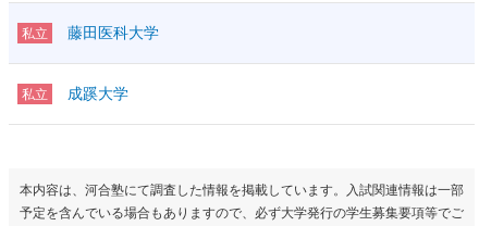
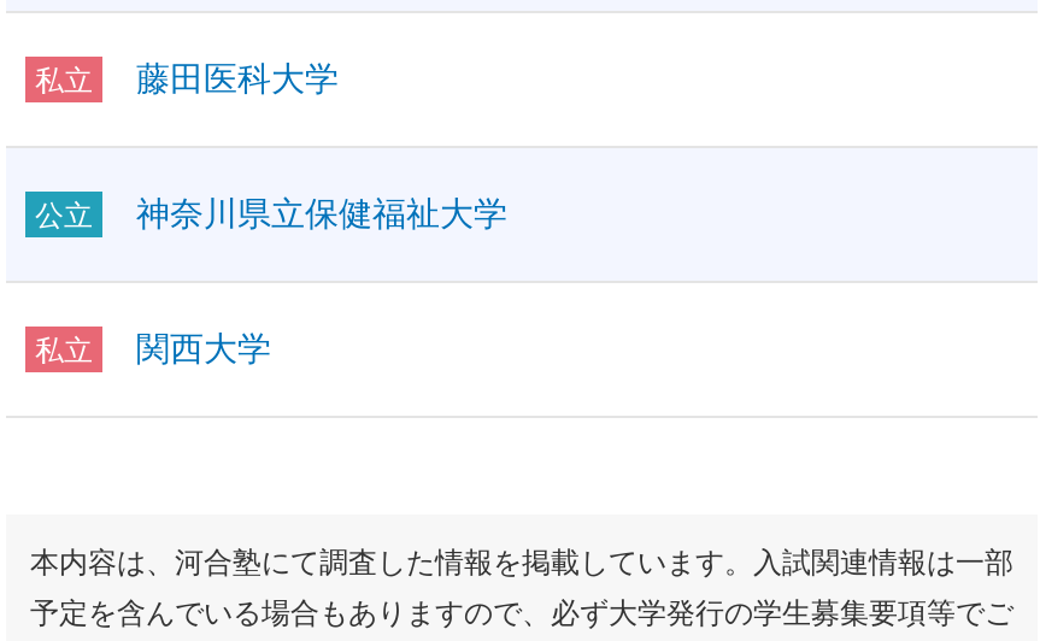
none -> [35,193,507,233] 公立 | 神奈川県立保健福祉大学
[67,84,128,102] 成蹊大学 -> [136,328,271,366] 関西大学

